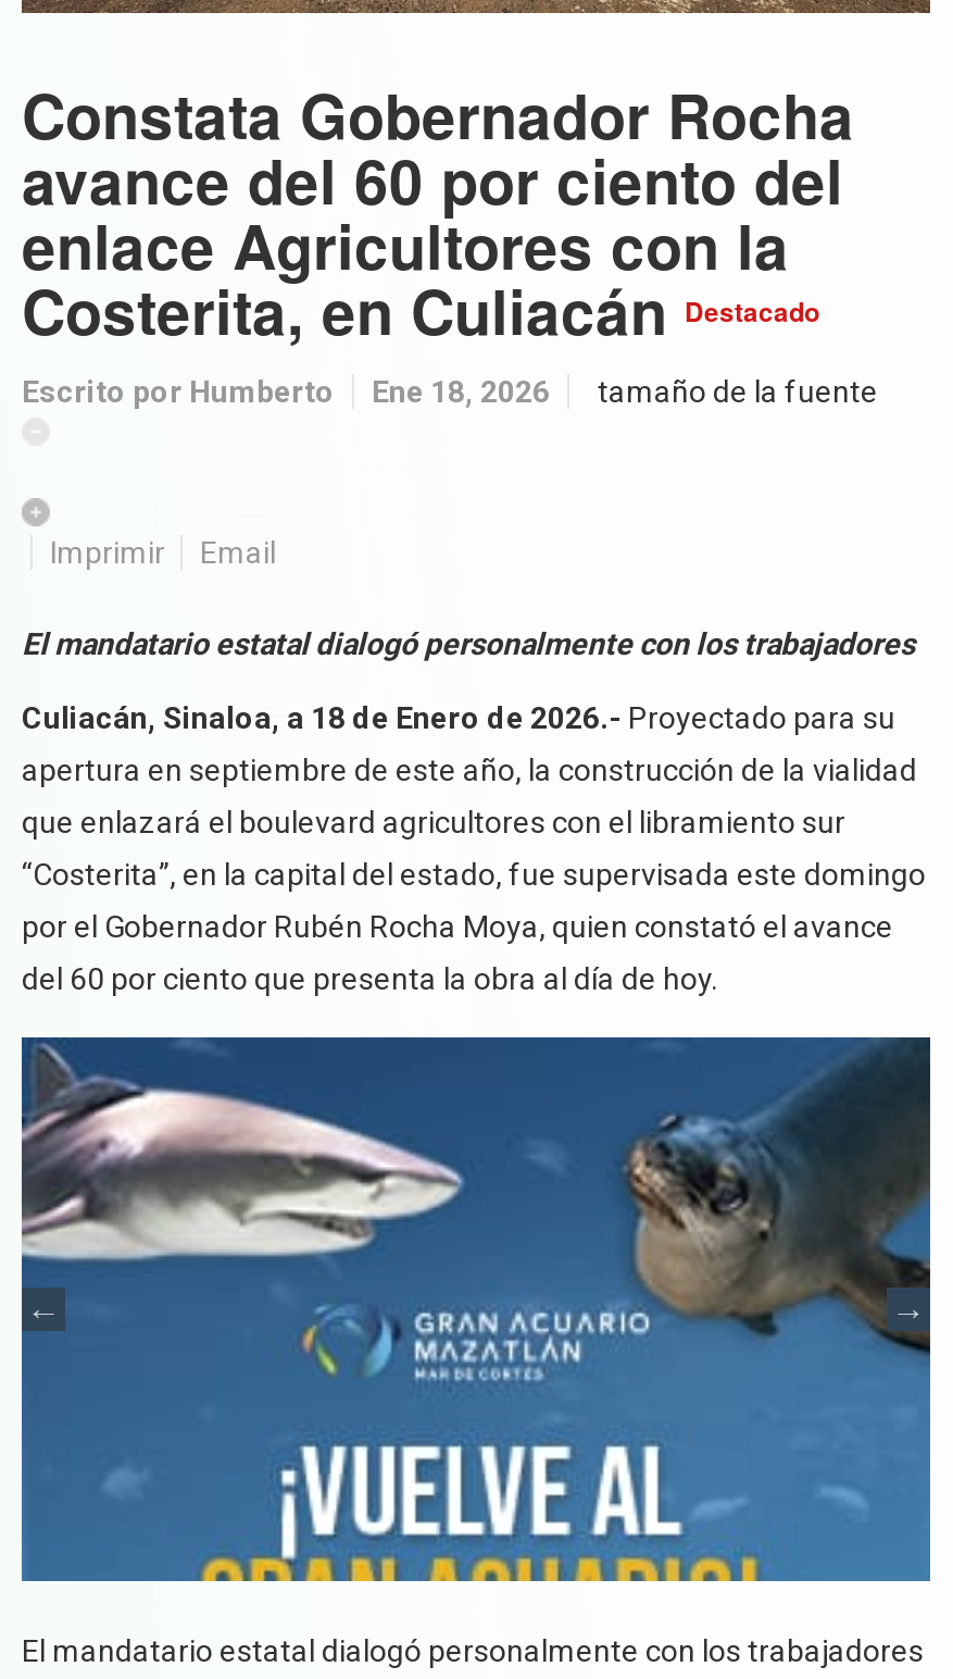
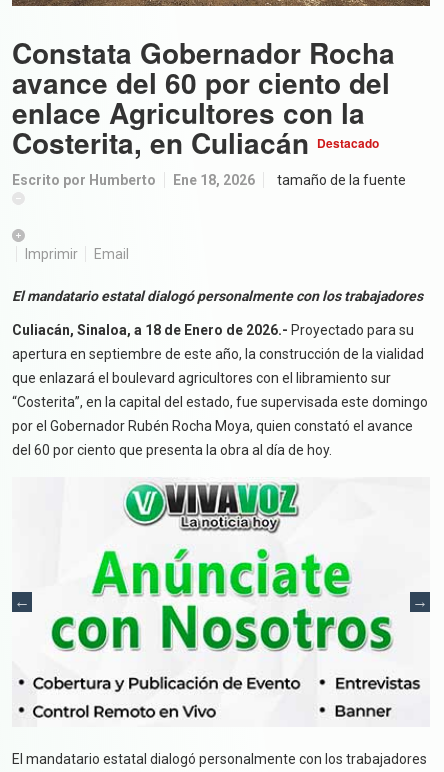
[20,1035,932,1583] [image] -> [12,477,430,727] [image]

